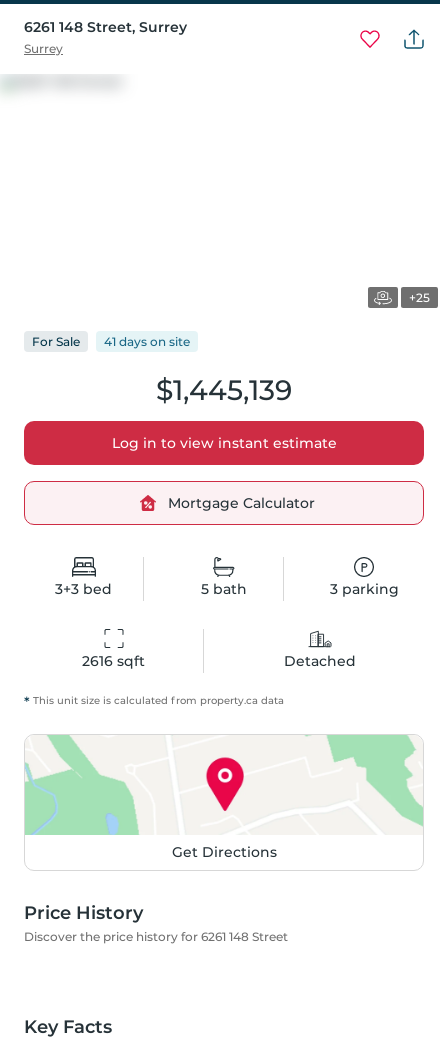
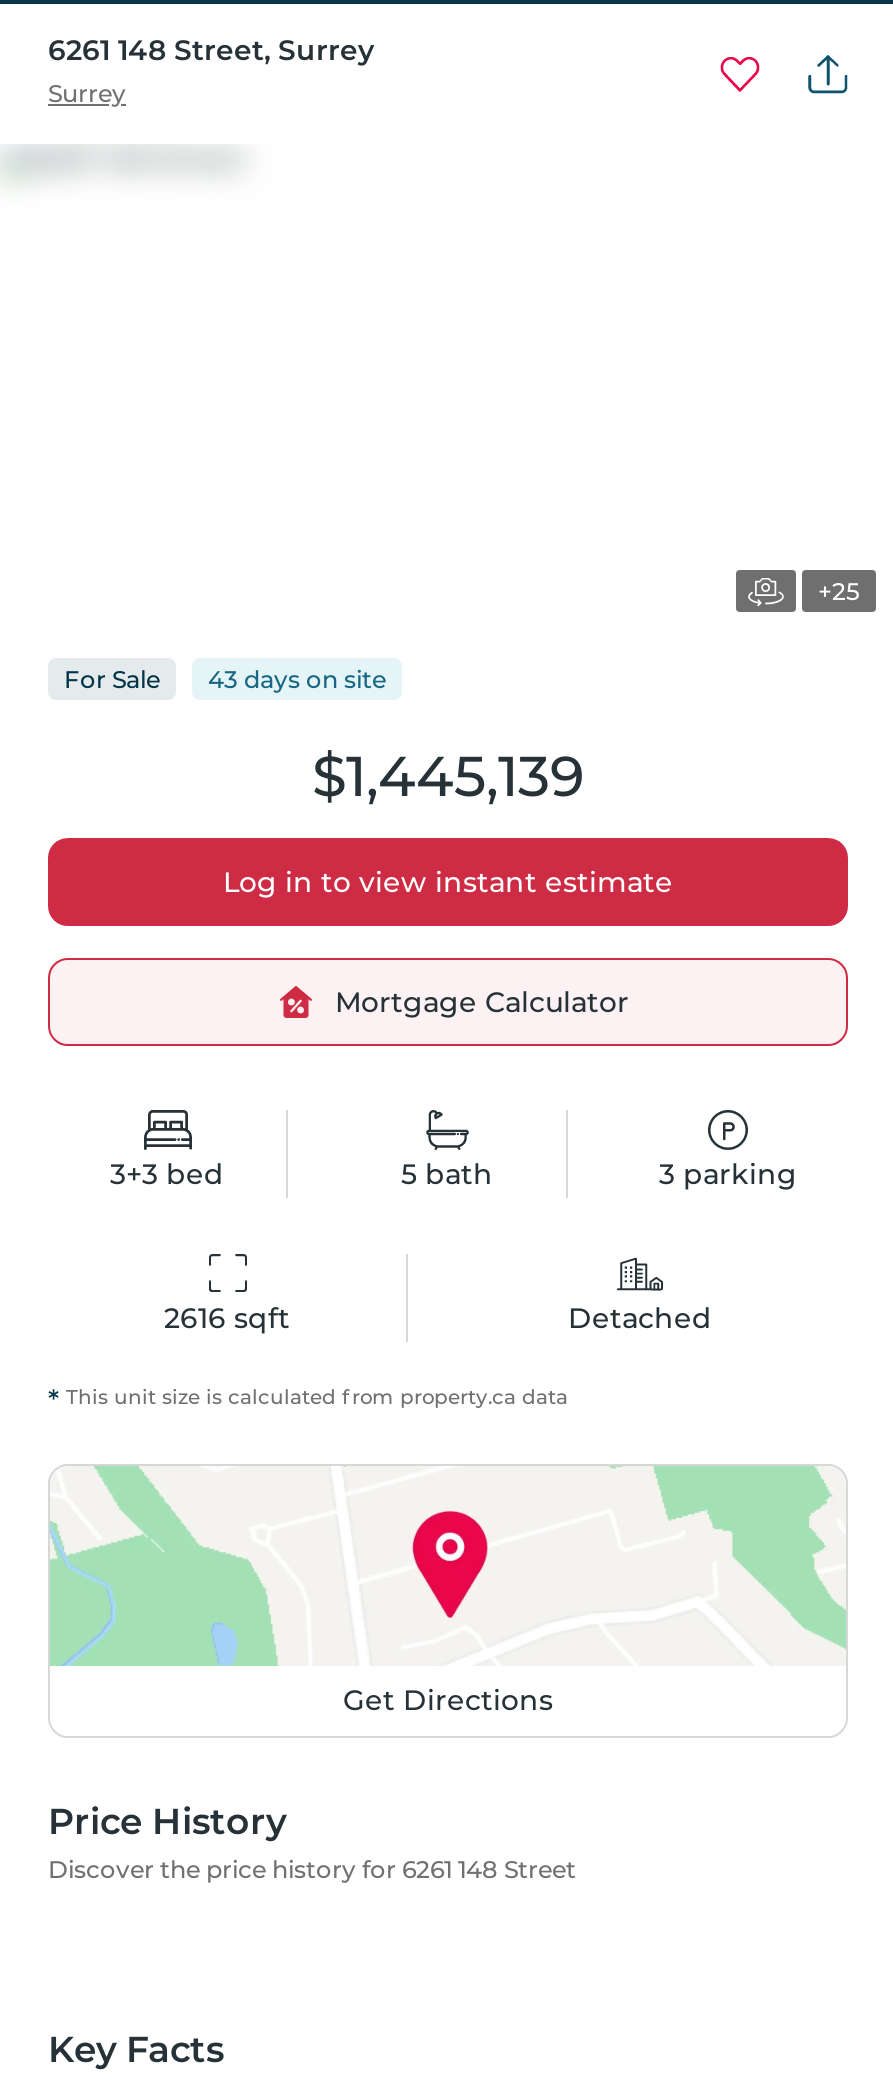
[32,334,190,349] For Sale 41 days on site -> [64,665,386,695] For Sale 43 days on site

